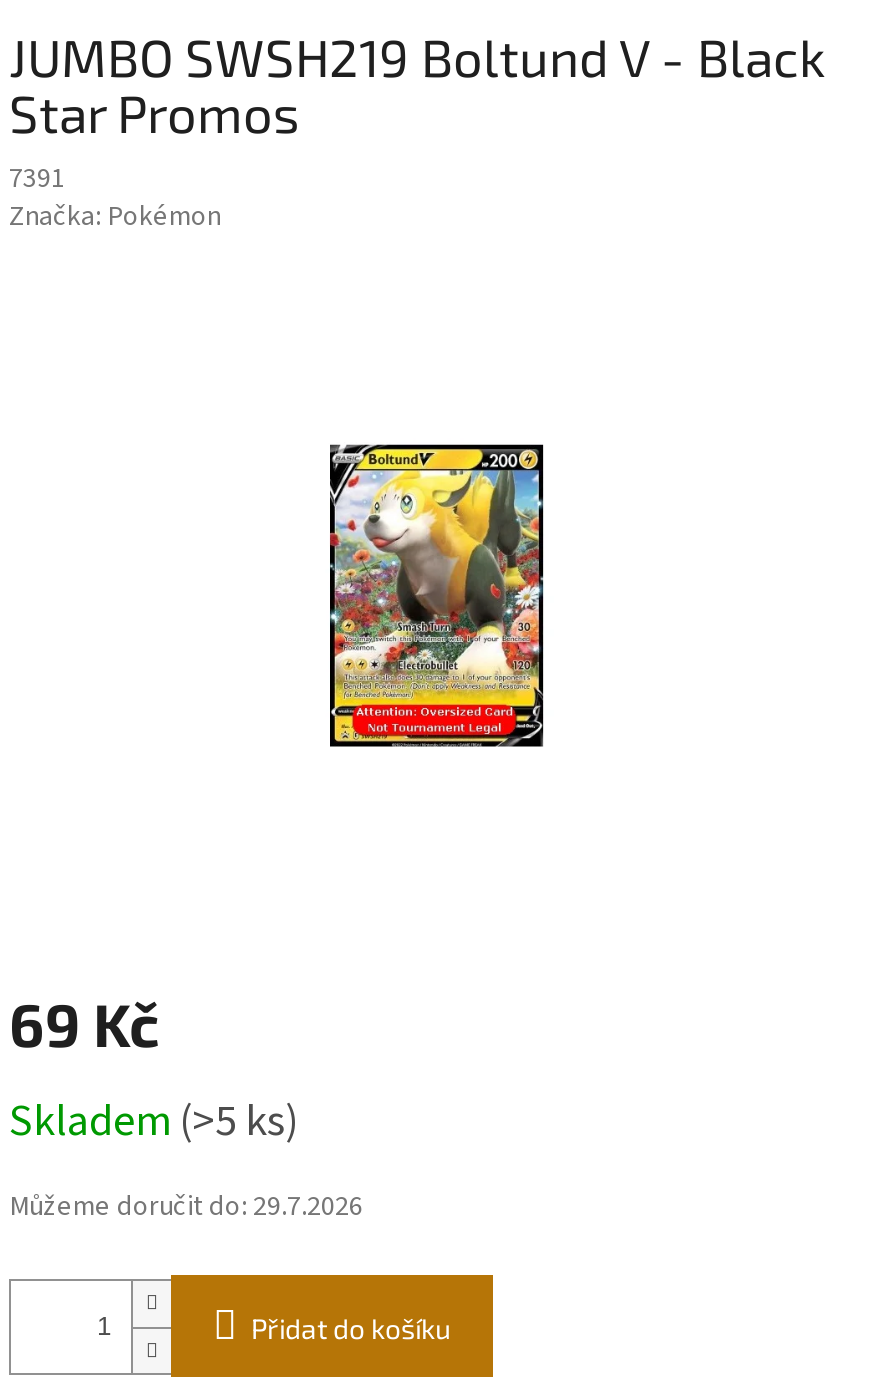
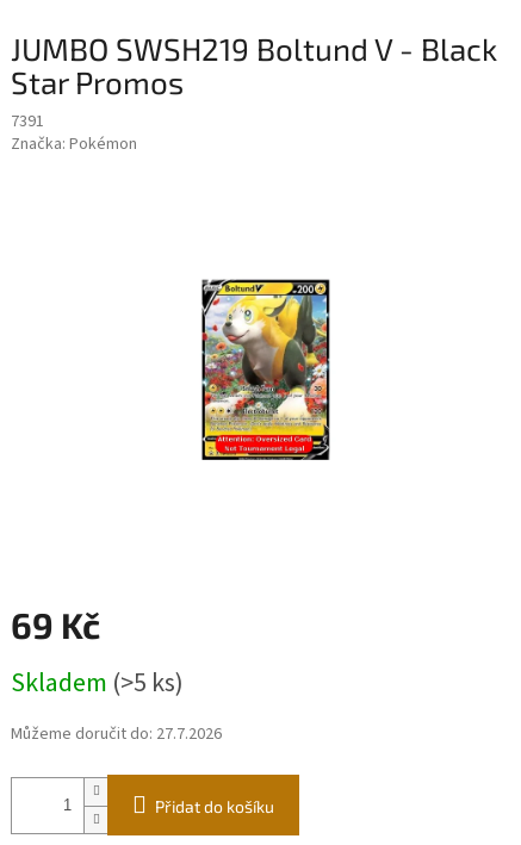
[9,1188,363,1228] Můžeme doručit do: 29.7.2026 -> [11,723,222,747] Můžeme doručit do: 27.7.2026

